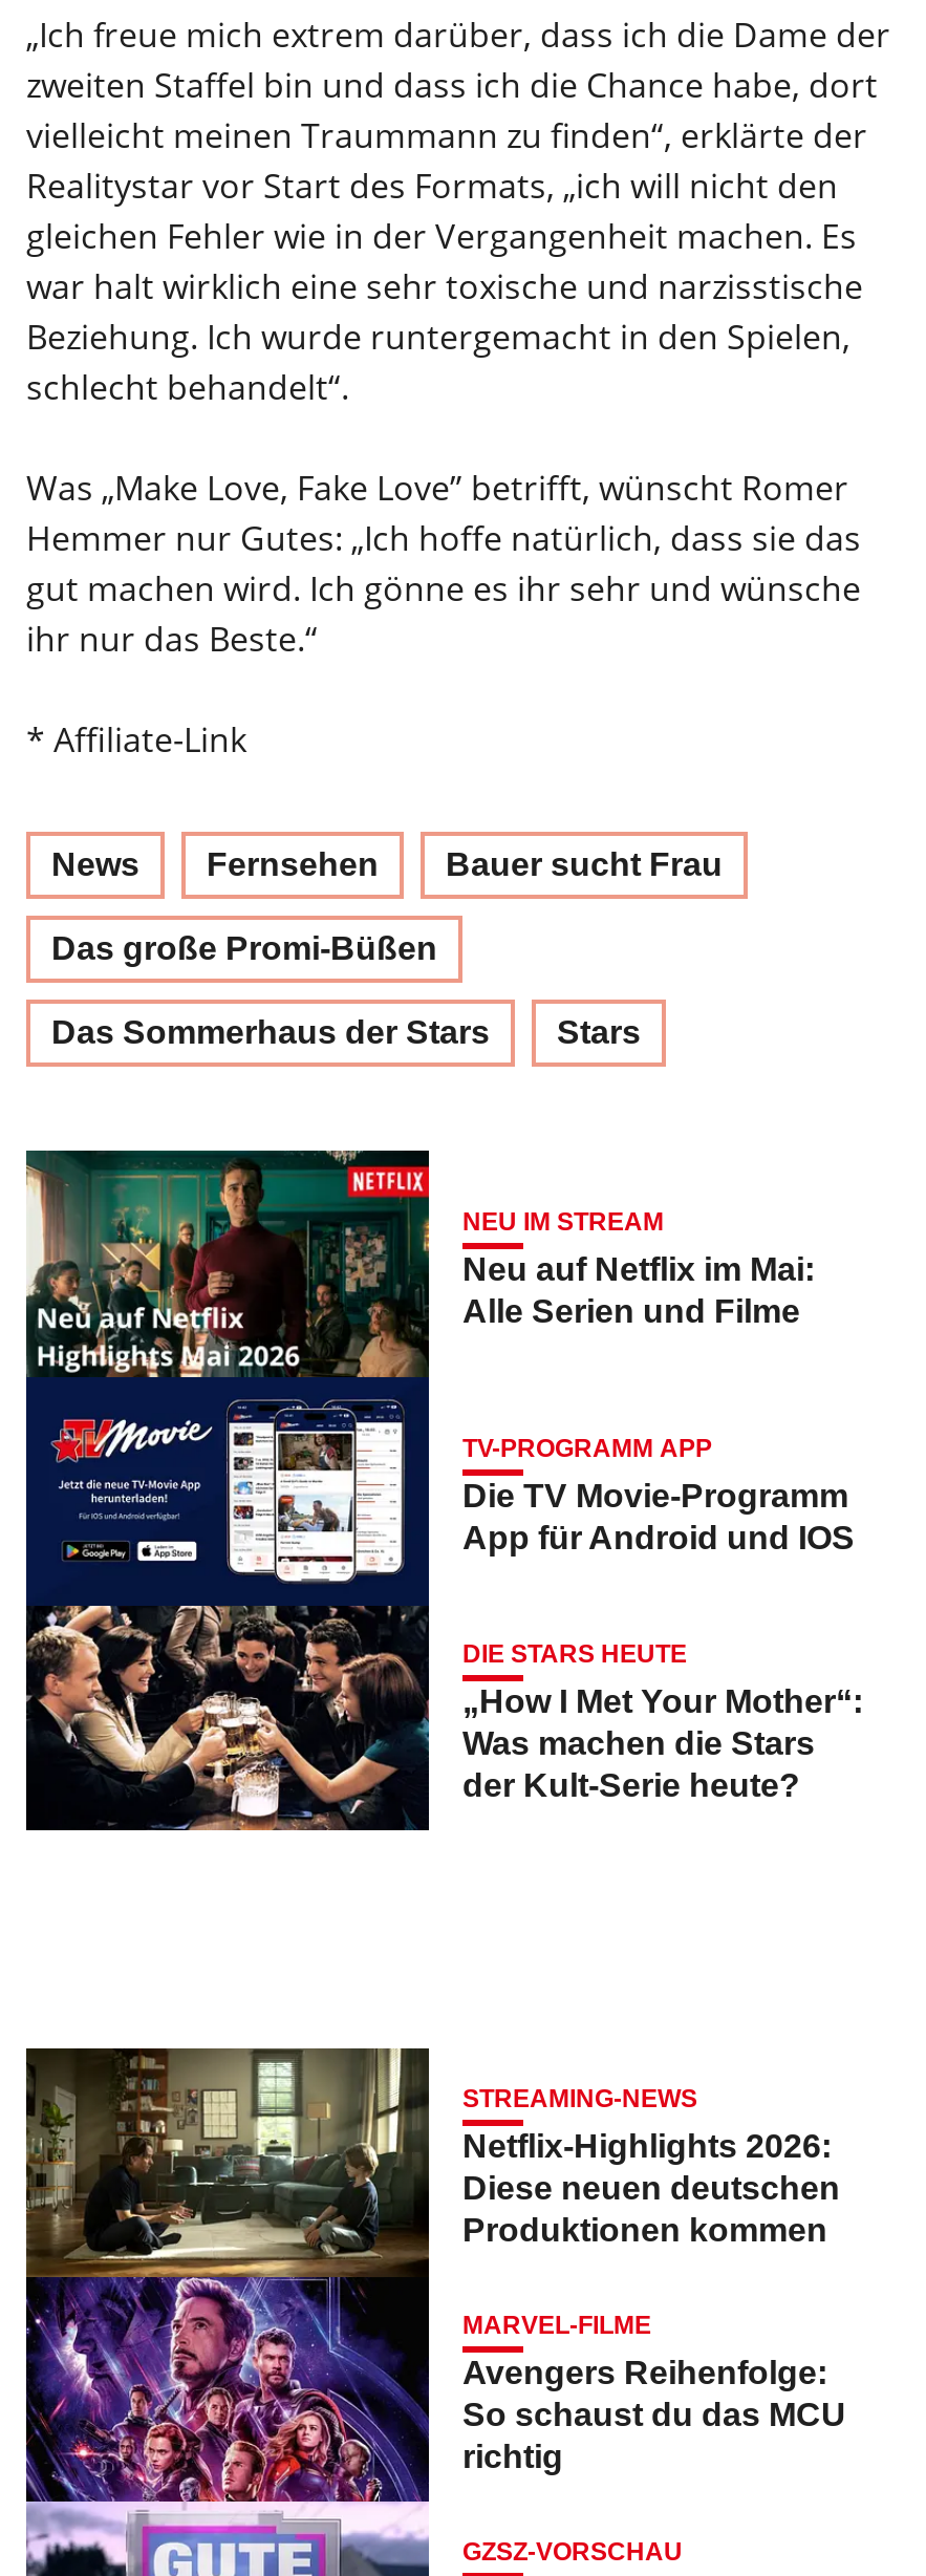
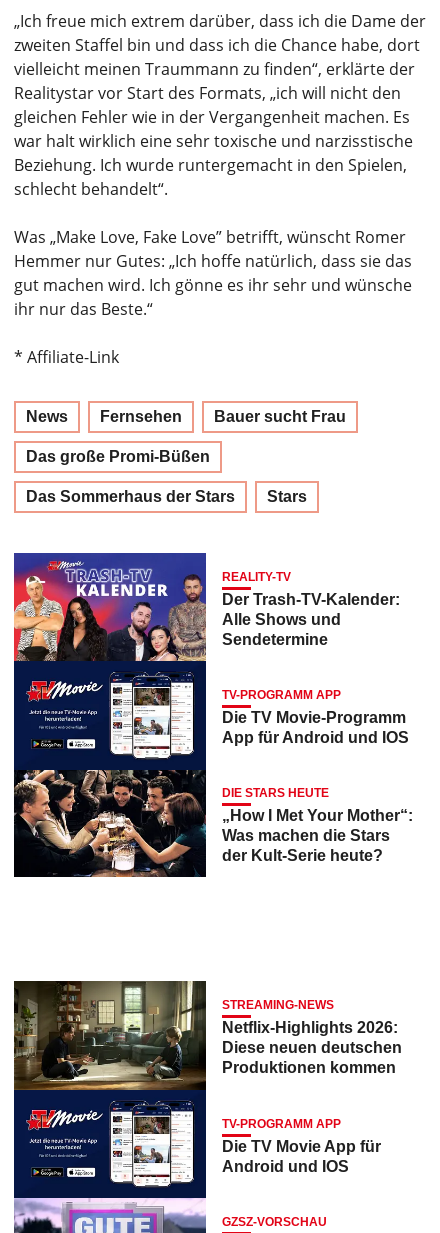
[24,1149,815,1379] [image] | NEU IM STREAM | Neu auf Netflix im Mai: | Alle Serien und Filme -> [13,552,400,662] [image] | REALITY-TV | Der Trash-TV-Kalender: | Alle Shows und | Sendetermine
[26,2275,846,2502] [image] | MARVEL-FILME | Avengers Reihenfolge: | So schaust du das MCU | richtig -> [14,1089,381,1199] [image] | TV-PROGRAMM APP | Die TV Movie App für | Android und IOS

